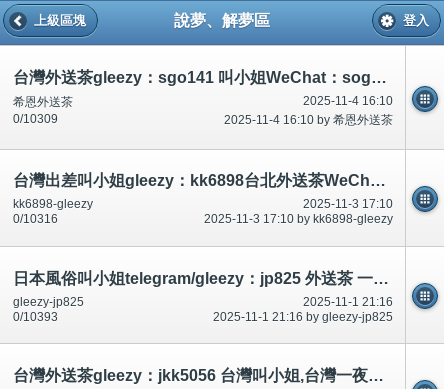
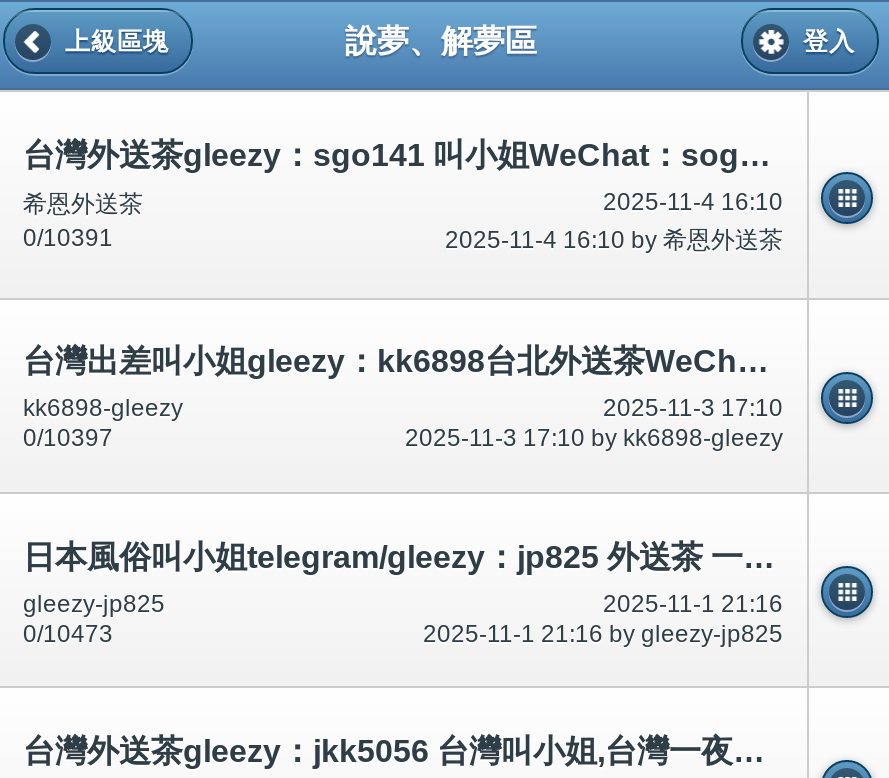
[13,112,58,126] 0/10309 -> [23,224,113,252] 0/10391
[13,212,58,226] 0/10316 -> [23,425,113,453] 0/10397
[13,310,58,324] 0/10393 -> [23,620,113,648] 0/10473

